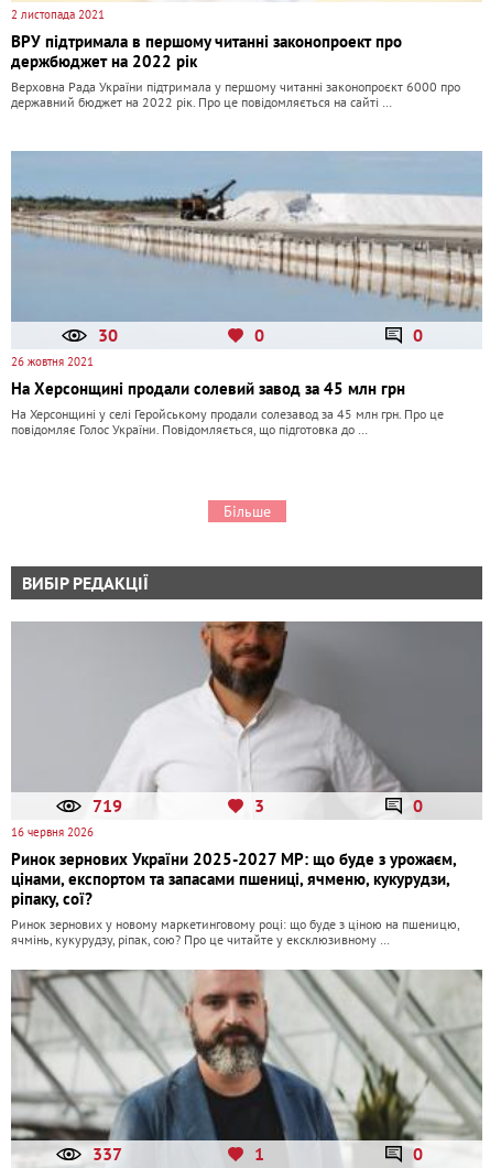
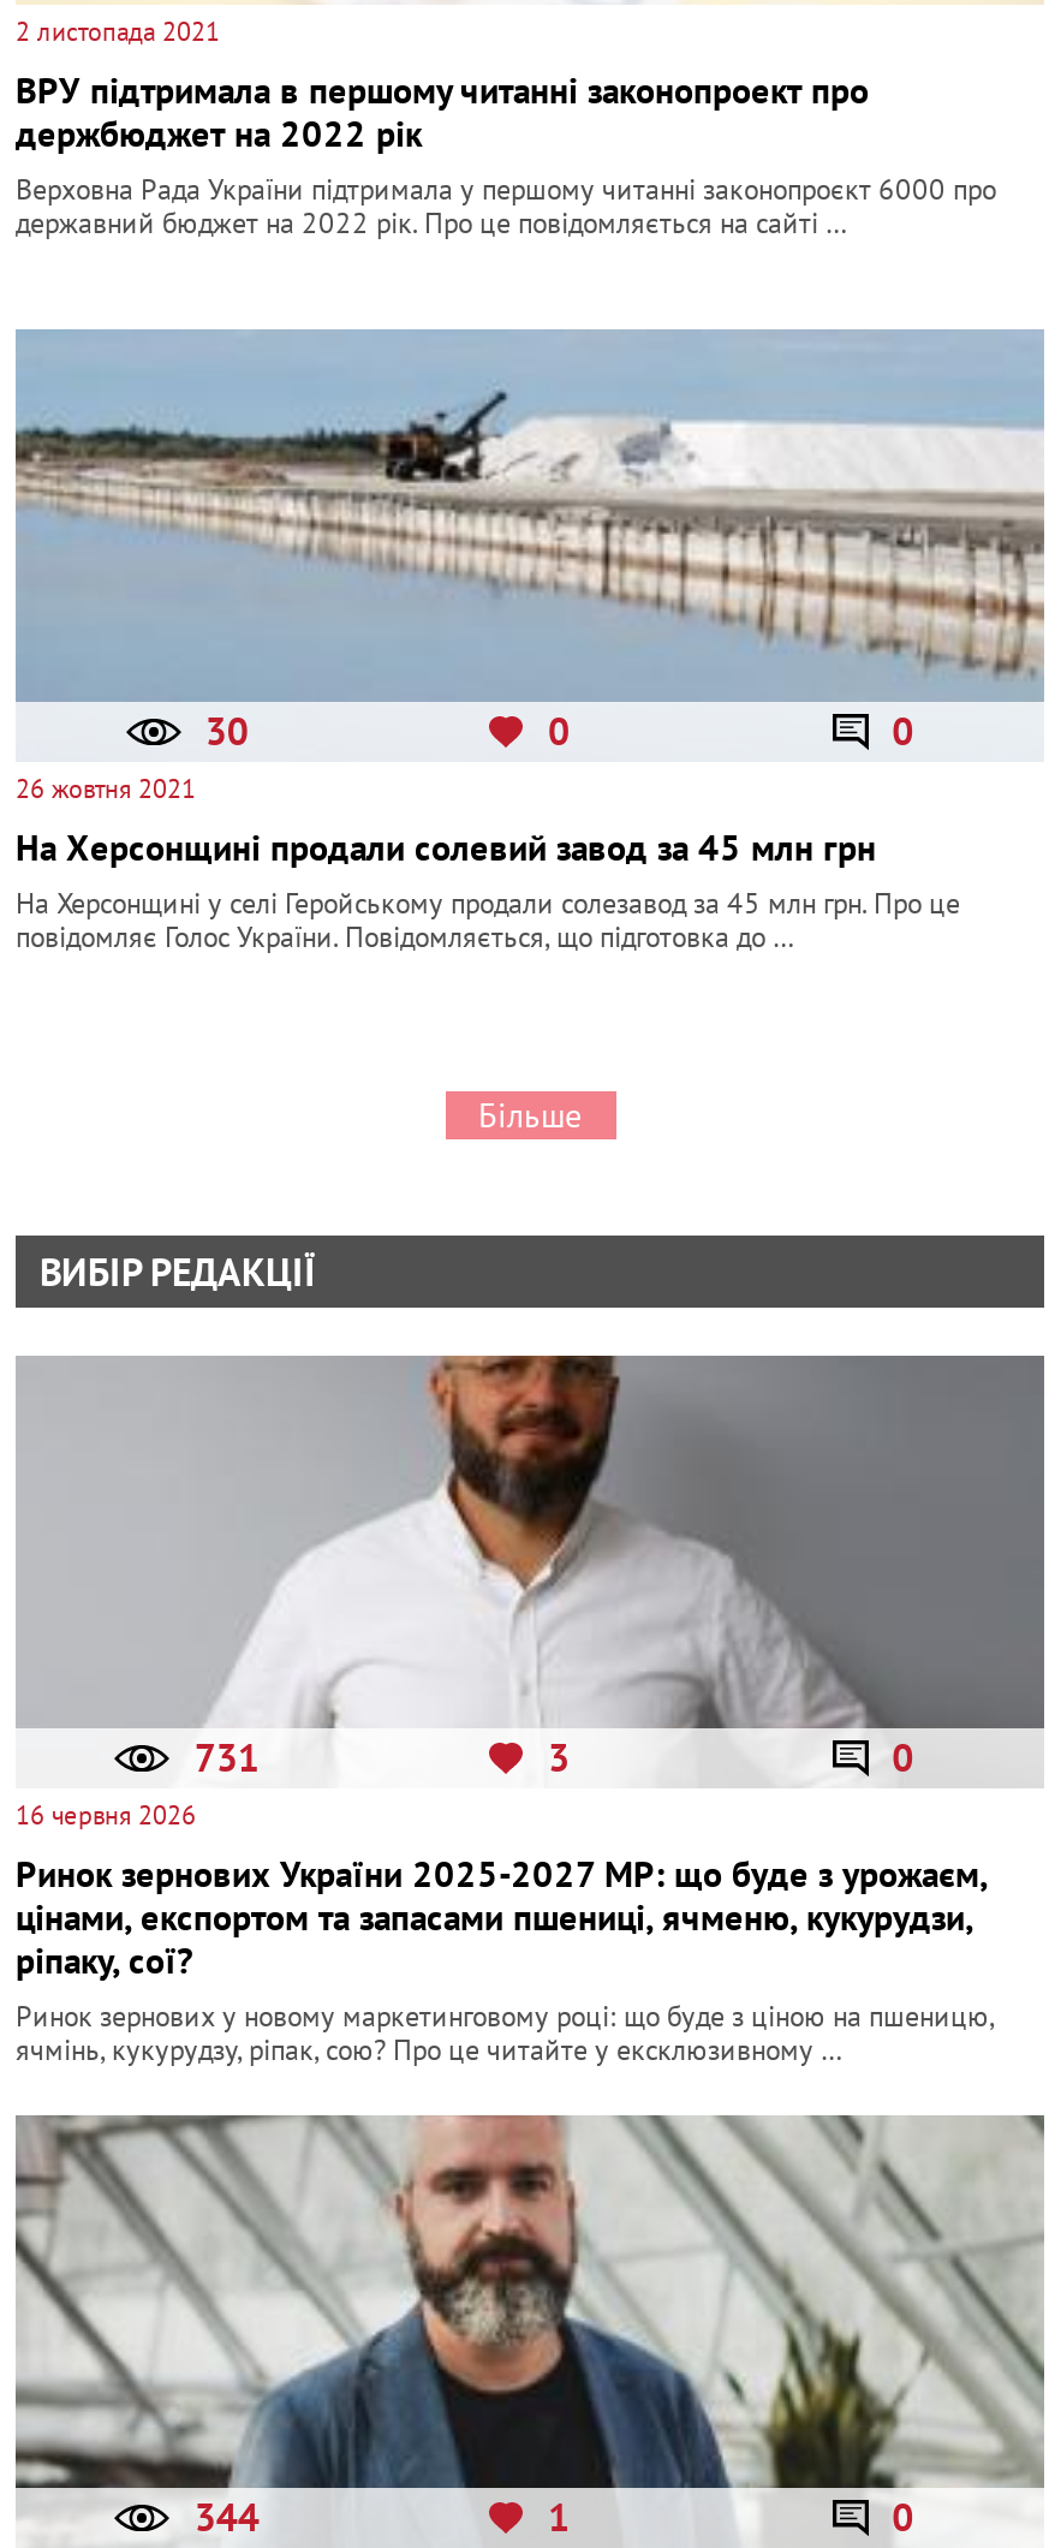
[93,794,123,816] 719 -> [194,1732,259,1780] 731
[93,1142,123,1164] 337 -> [194,2492,259,2540] 344

